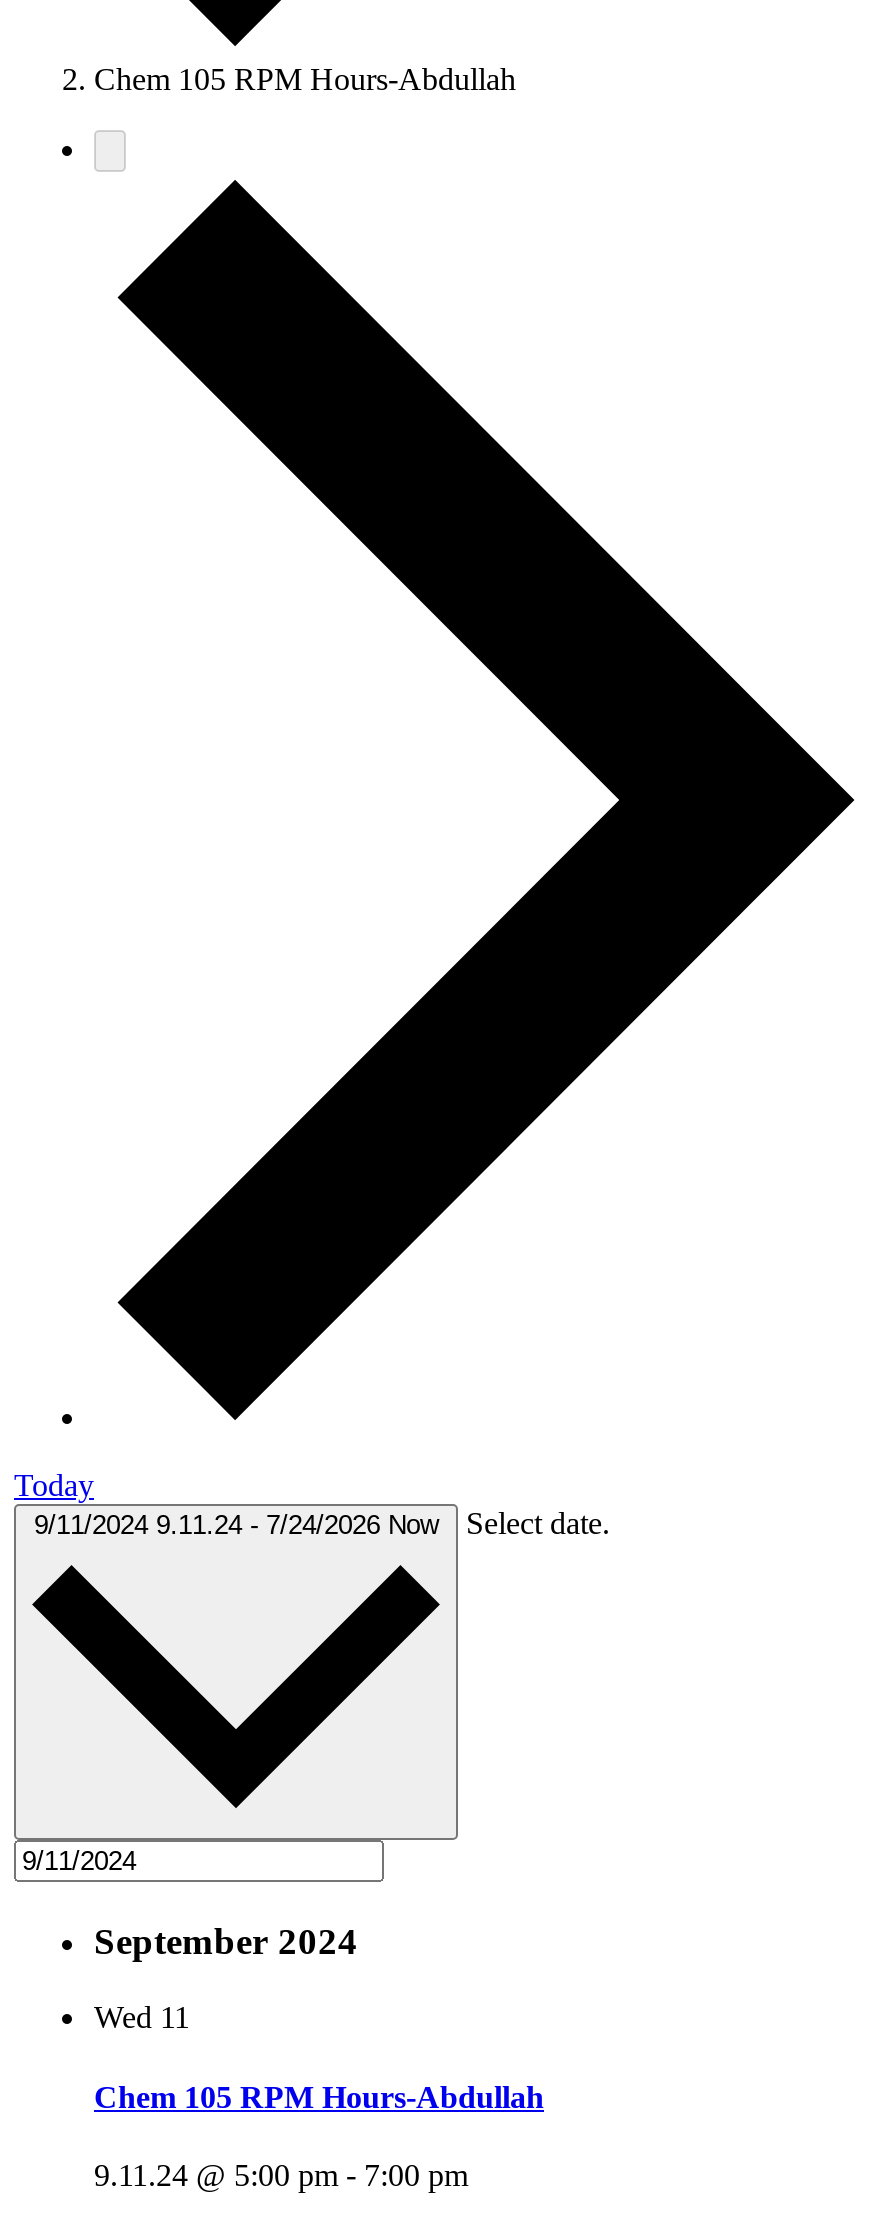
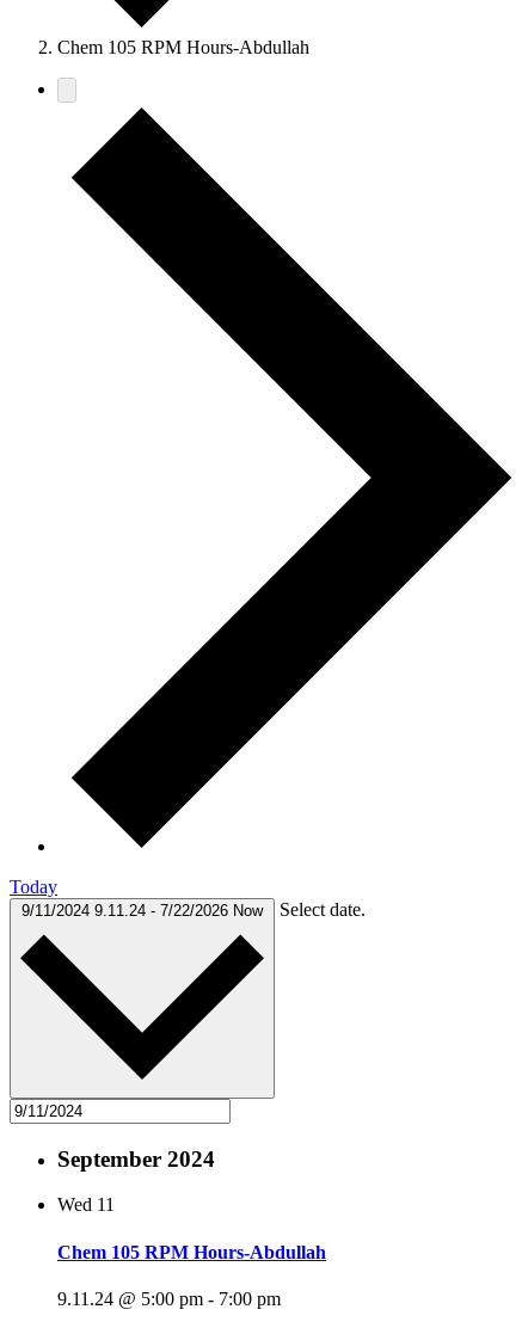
[34,1505,610,1539] 9/11/2024 9.11.24 - 7/24/2026 Now Select date. -> [22,899,366,919] 9/11/2024 9.11.24 - 7/22/2026 Now Select date.

